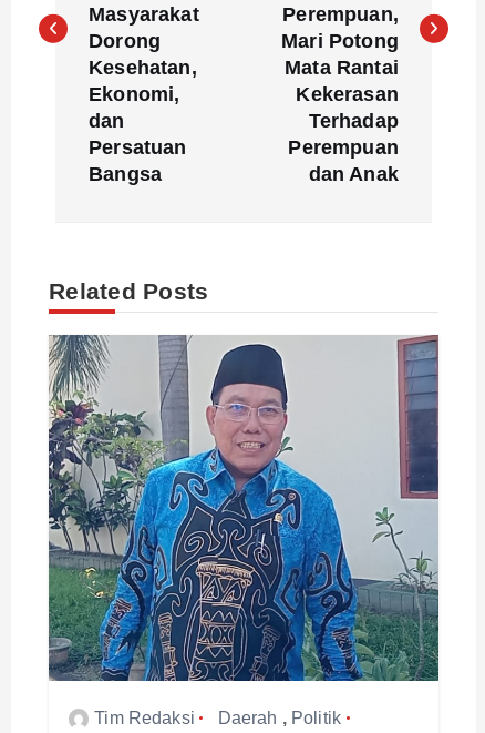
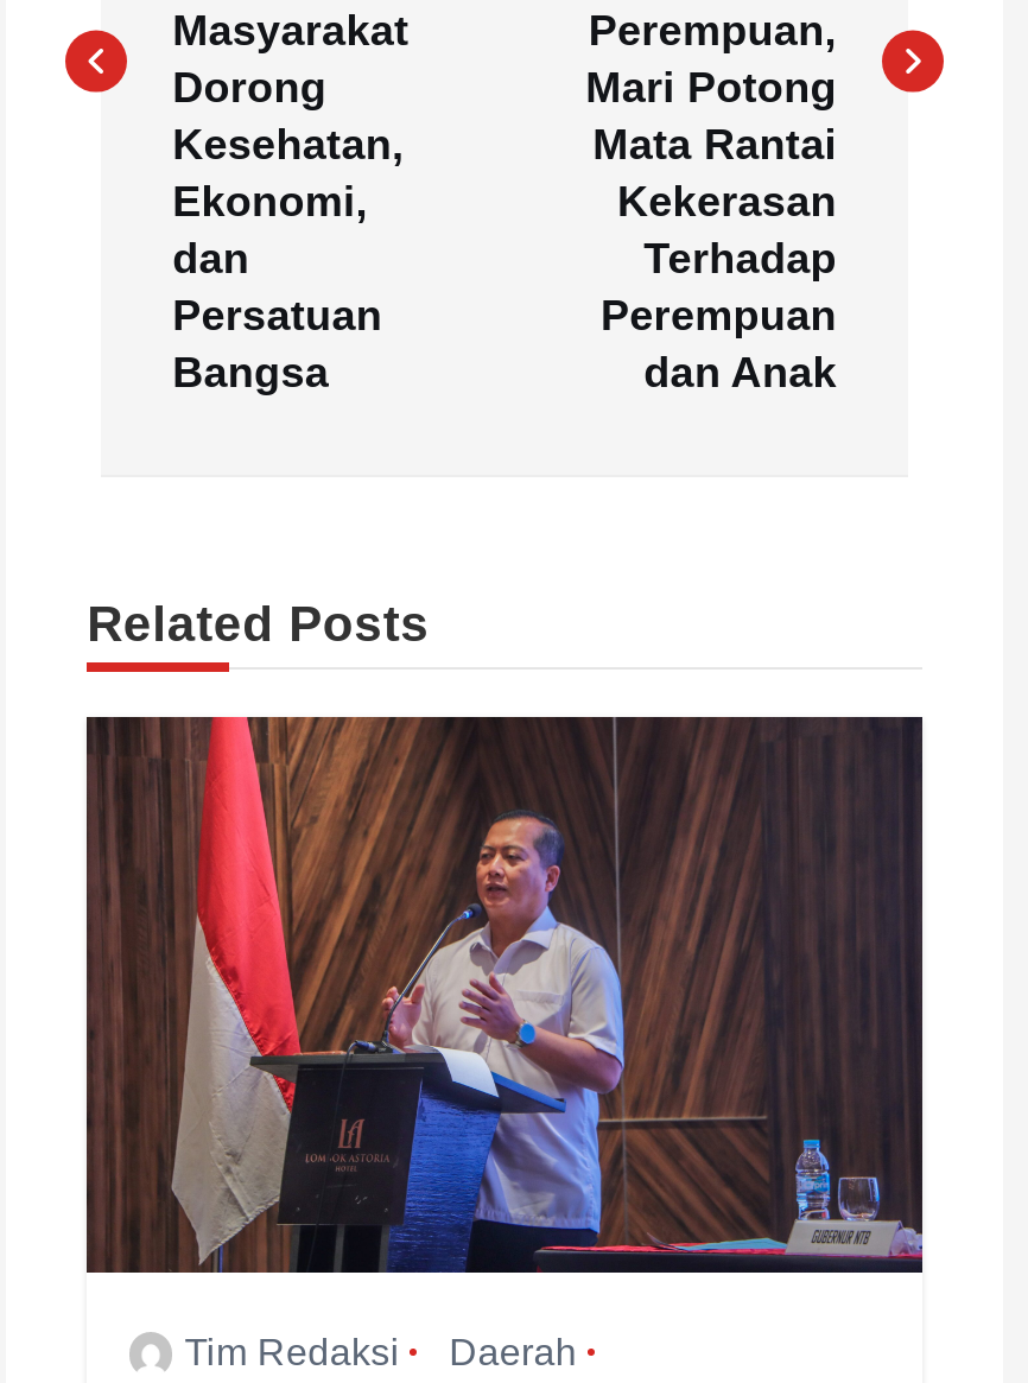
[48,334,440,727] [image] | Daerah, Politik -> [87,715,925,1372] [image] | Daerah

